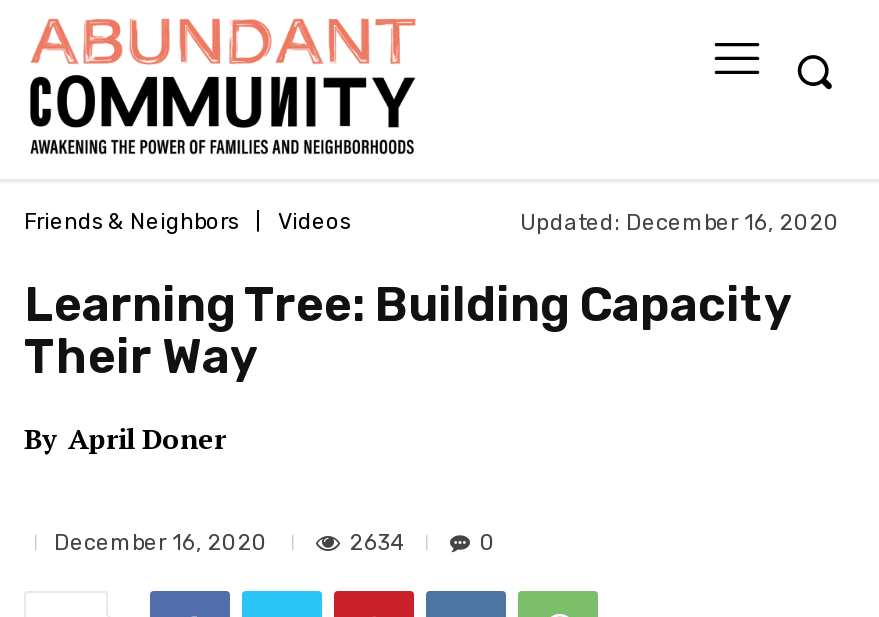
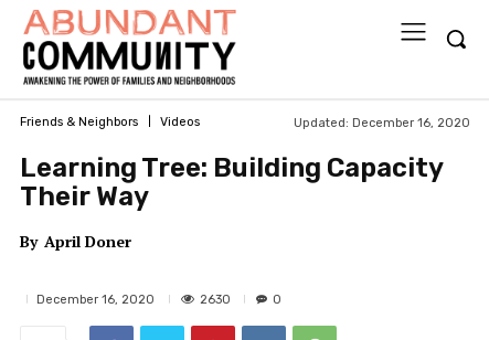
[350,530,404,556] 2634 -> [200,292,231,306] 2630

